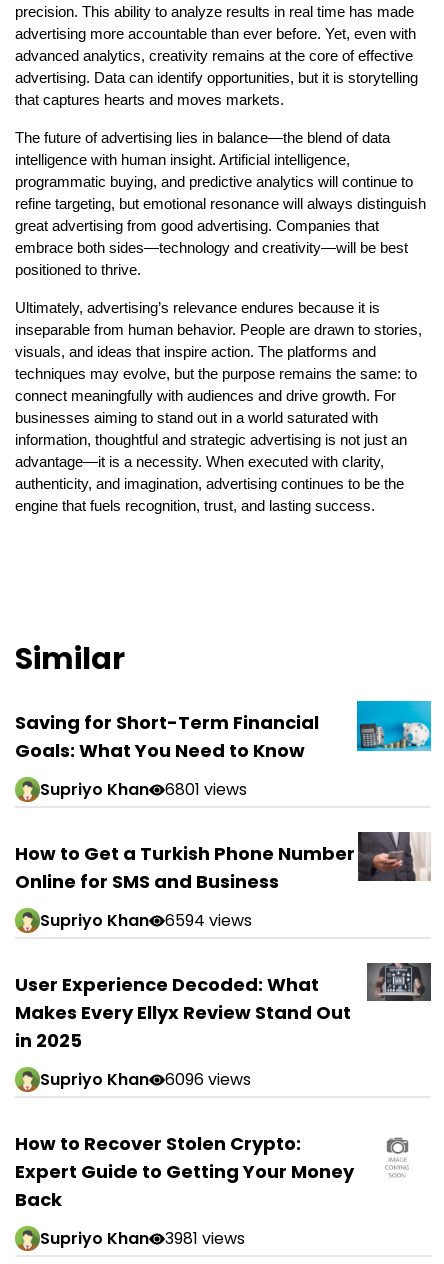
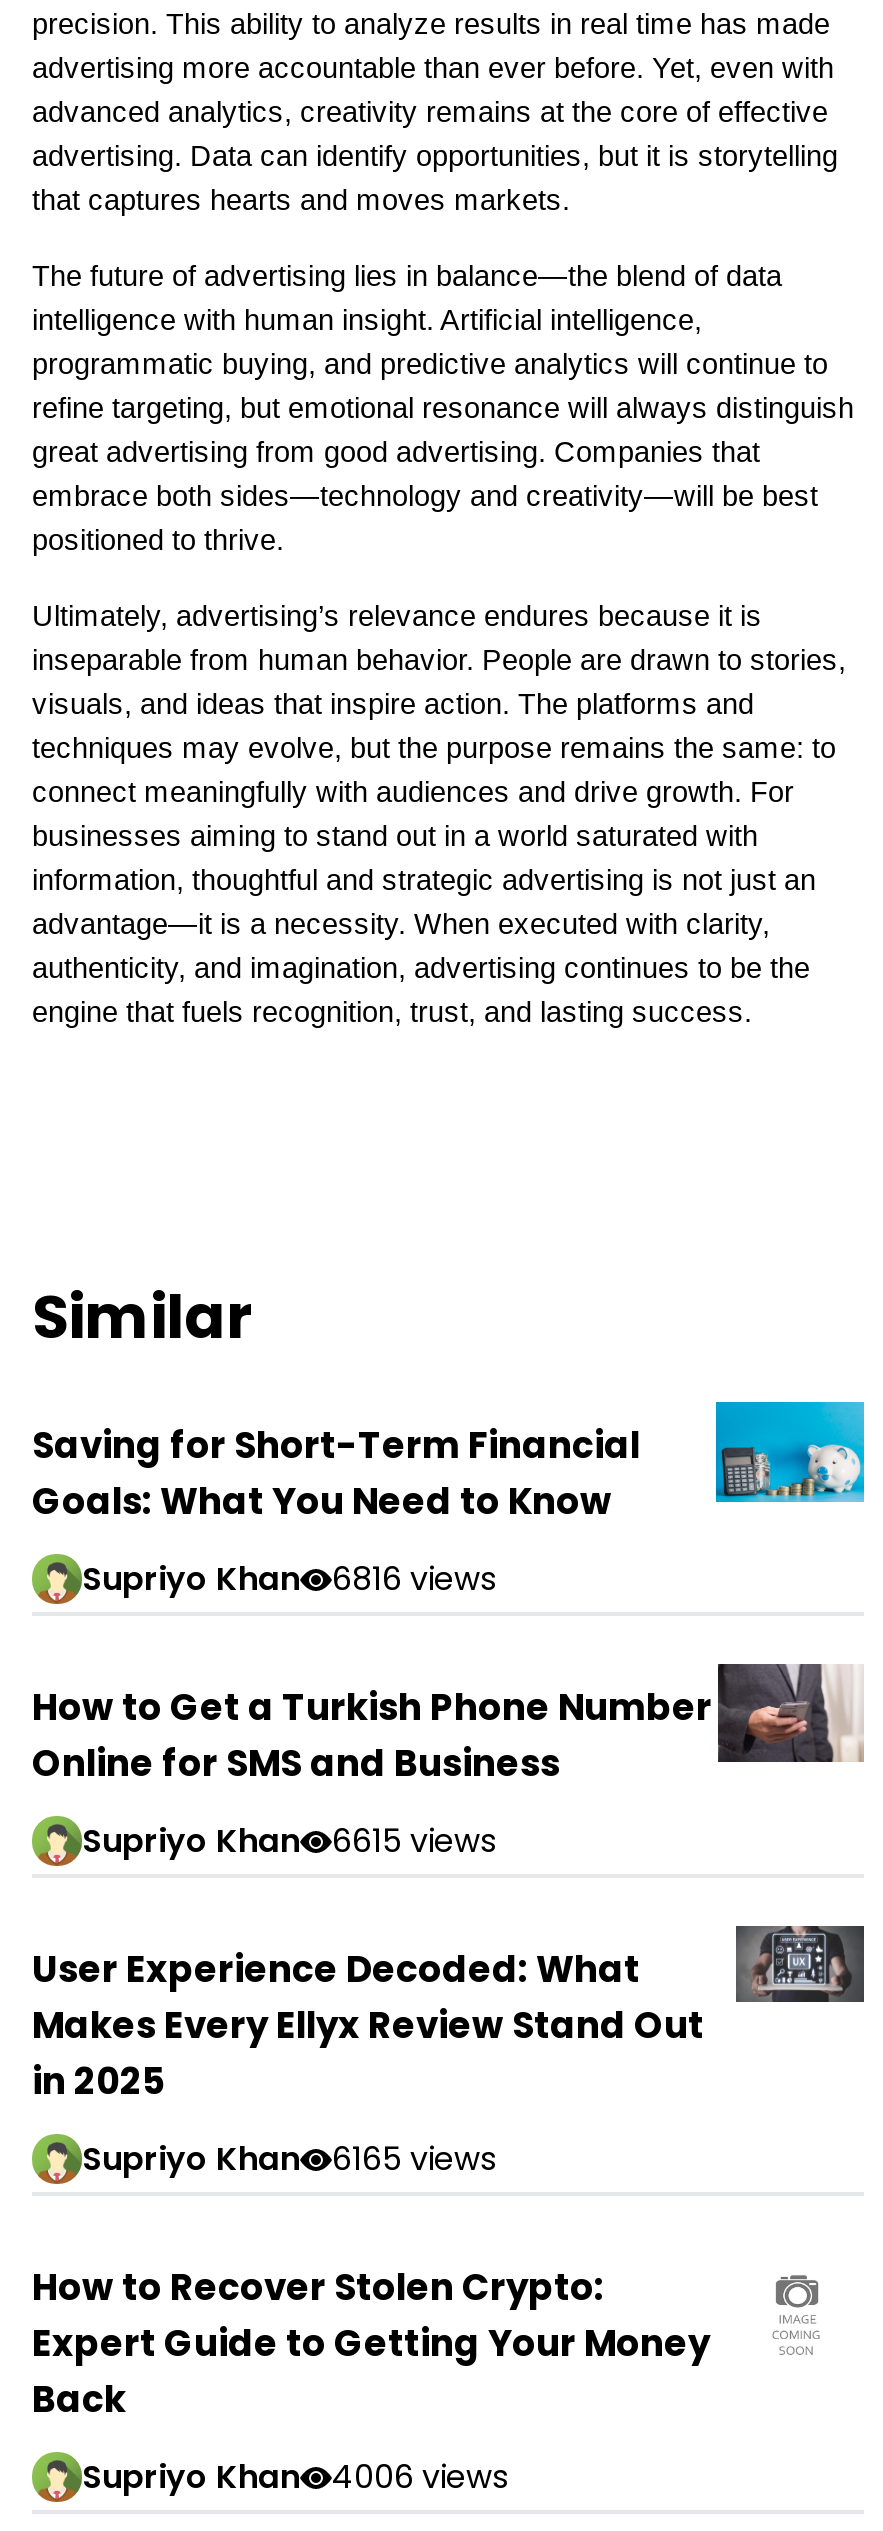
[40,778,247,801] Supriyo Khan 6801 views -> [82,1555,496,1601] Supriyo Khan 6816 views
[40,909,252,932] Supriyo Khan 6594 views -> [82,1817,496,1863] Supriyo Khan 6615 views
[40,1068,251,1091] Supriyo Khan 6096 views -> [82,2135,496,2181] Supriyo Khan 6165 views
[40,1226,245,1249] Supriyo Khan 3981 views -> [82,2453,508,2499] Supriyo Khan 4006 views

